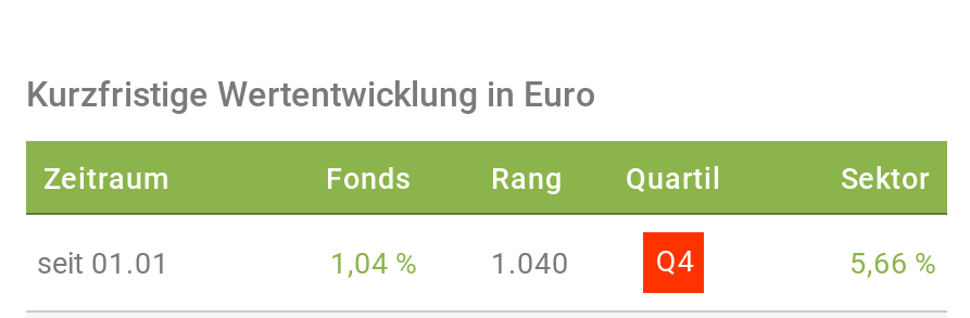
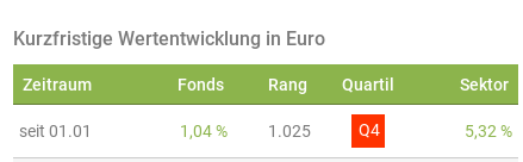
[491,246,569,281] 1.040 -> [268,122,311,141] 1.025
[849,246,936,281] 5,66 % -> [465,122,512,141] 5,32 %

